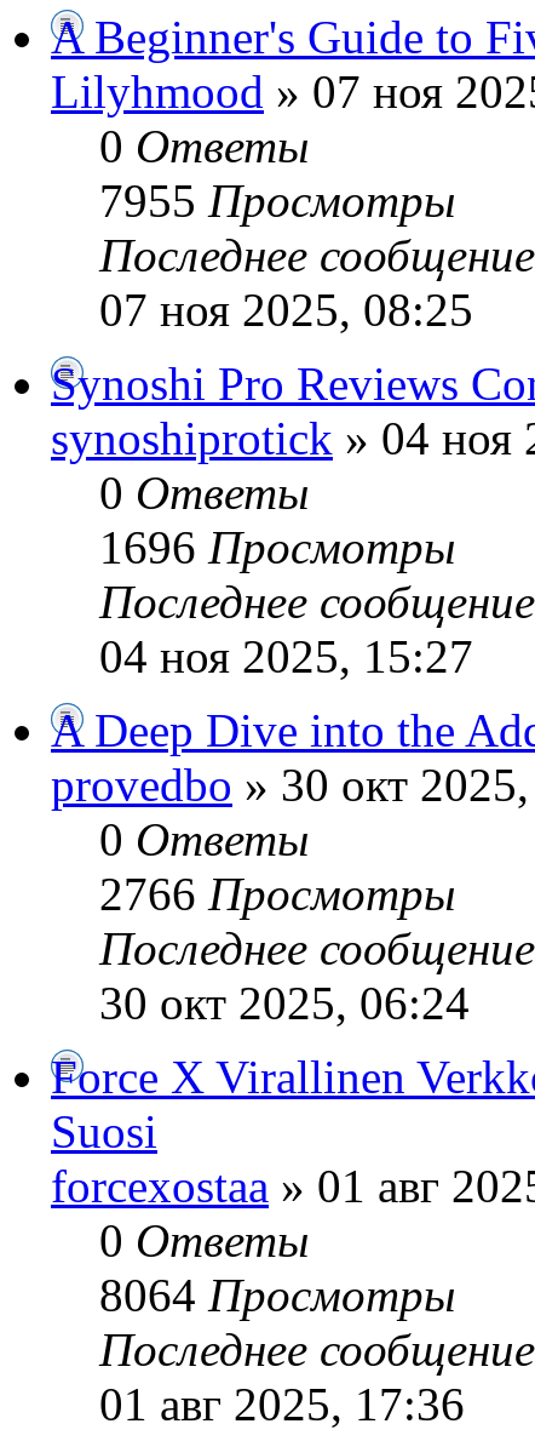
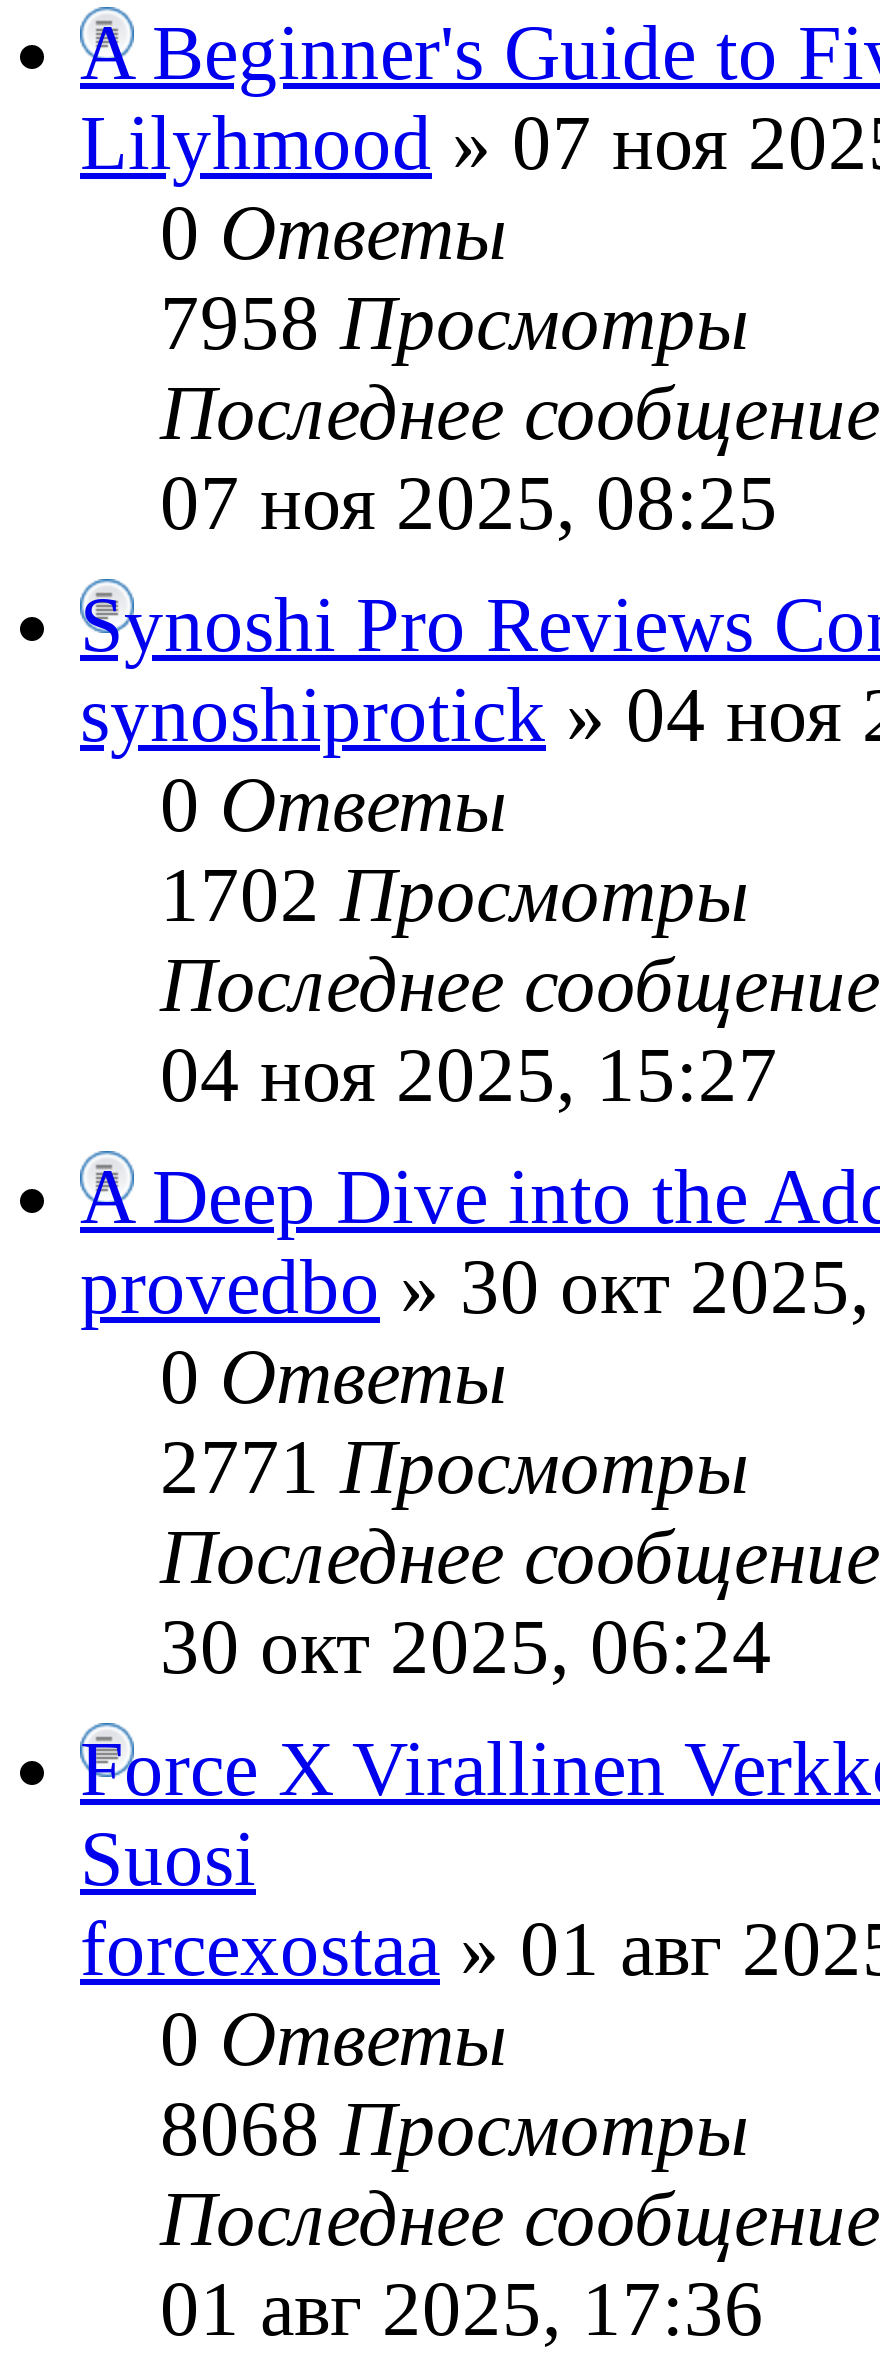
[99,174,455,227] 7955 Просмотры -> [160,279,748,365] 7958 Просмотры
[99,521,455,573] 1696 Просмотры -> [160,851,748,937] 1702 Просмотры
[99,868,455,920] 2766 Просмотры -> [160,1423,748,1509] 2771 Просмотры
[99,1269,455,1321] 8064 Просмотры -> [160,2085,748,2171] 8068 Просмотры

